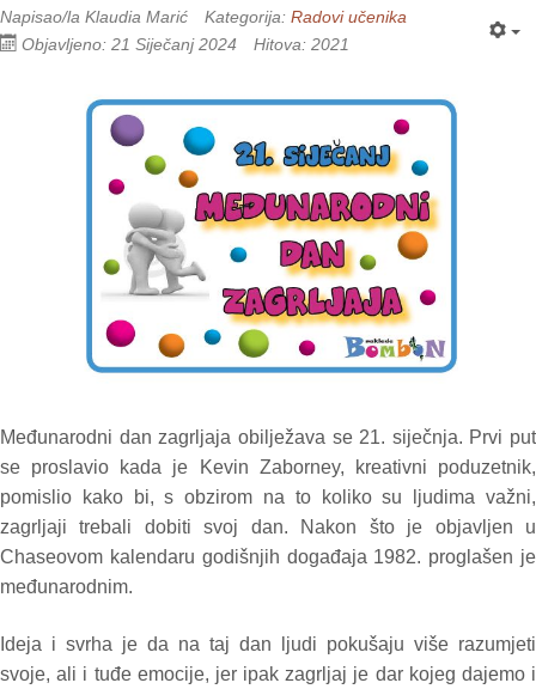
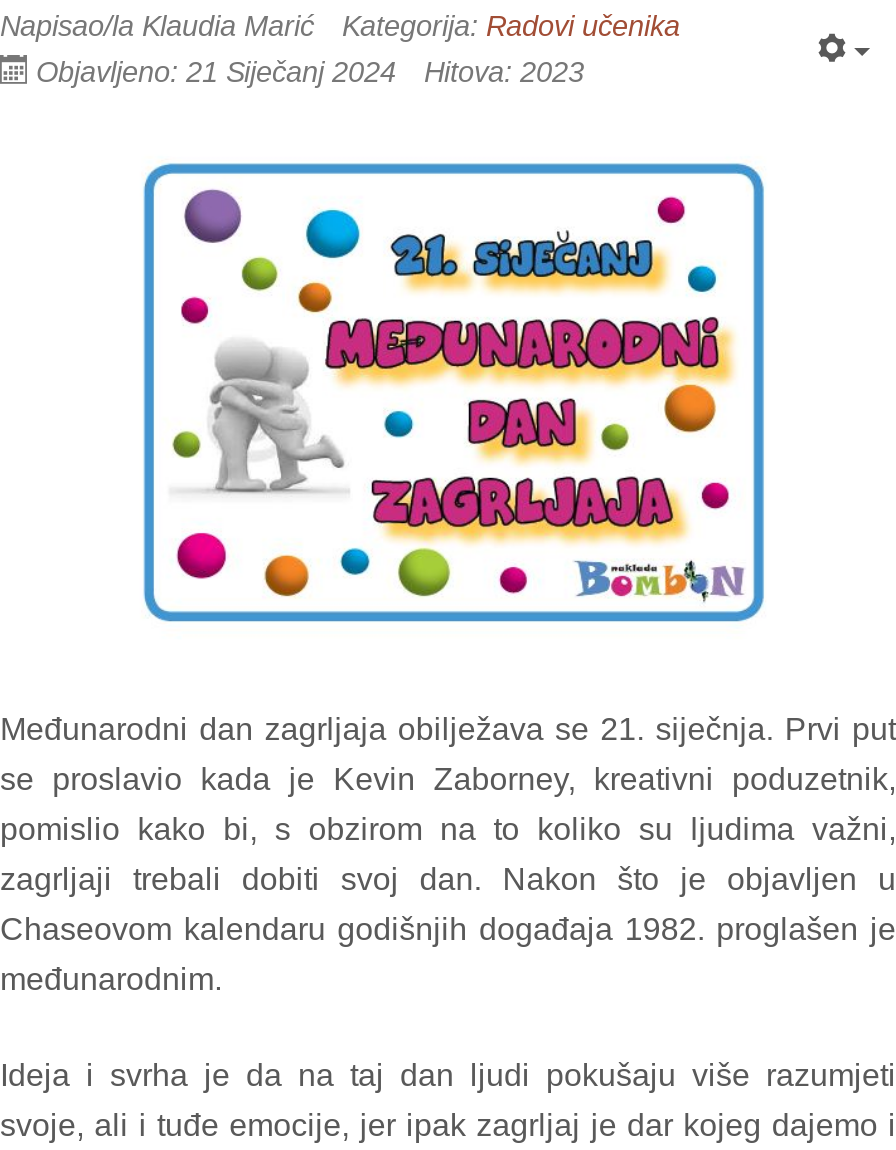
[22,34,349,53] Objavljeno: 21 Siječanj 2024 Hitova: 2021 -> [36,55,584,87] Objavljeno: 21 Siječanj 2024 Hitova: 2023

